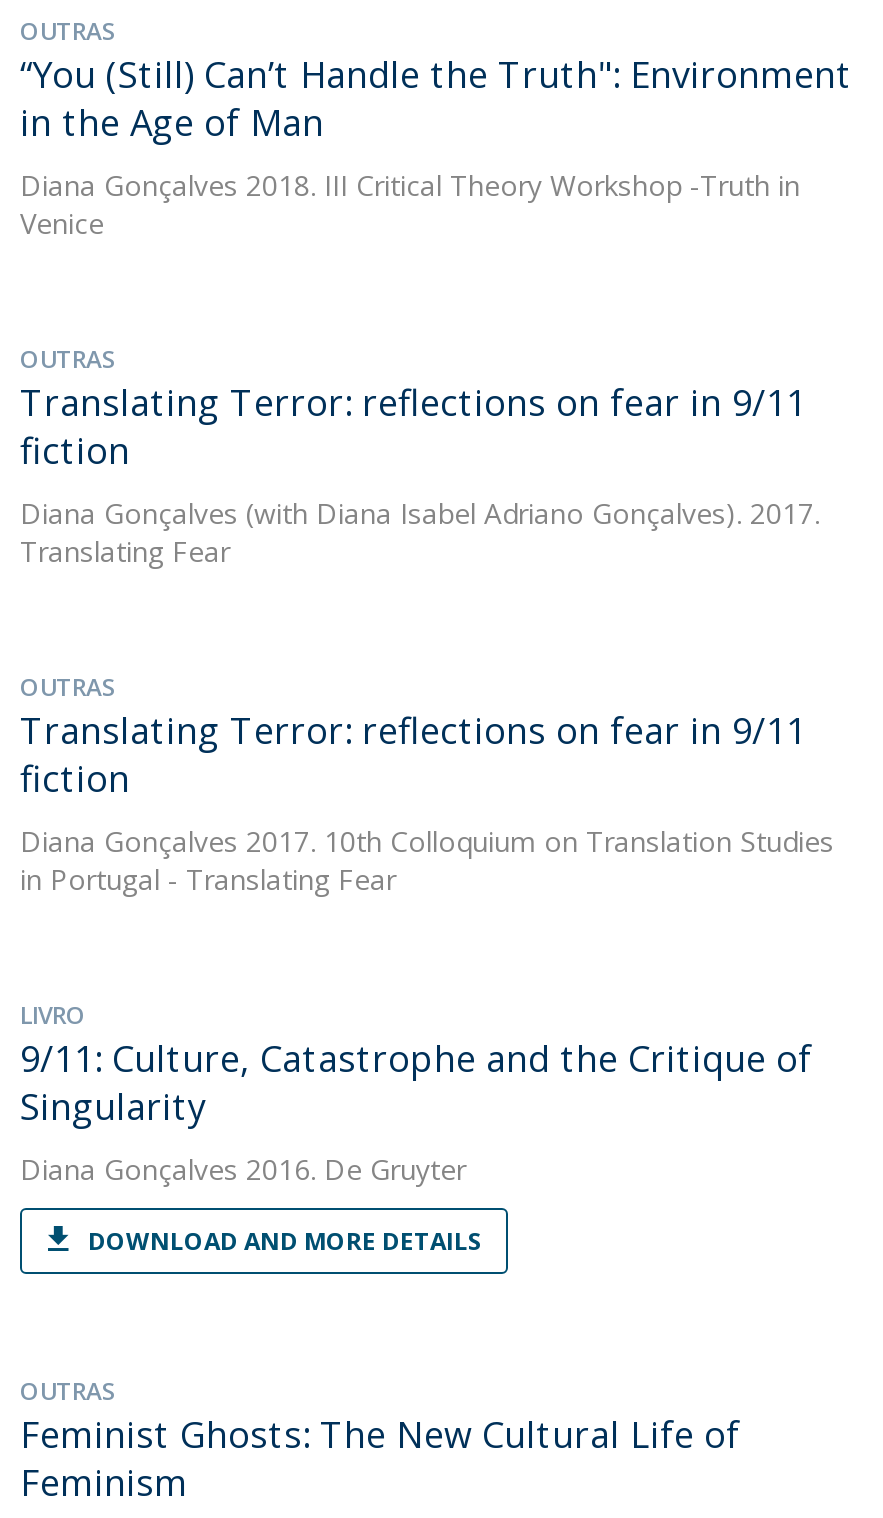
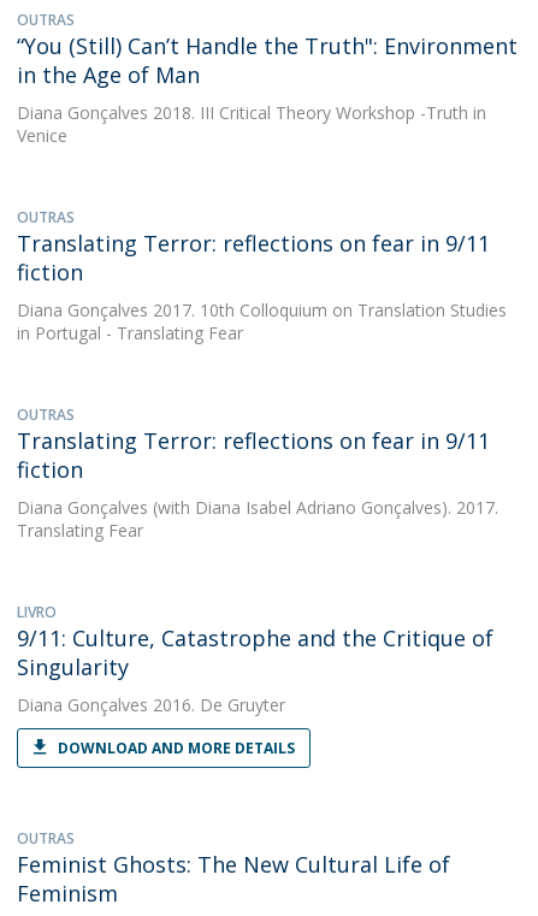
moved [20,494,820,570] -> [17,496,498,542]: Diana Gonçalves (with Diana Isabel Adriano Gonçalves). 2017. | Translating Fear
moved [20,822,834,898] -> [17,299,507,344]: Diana Gonçalves 2017. 10th Colloquium on Translation Studies | in Portugal - Translating Fear

